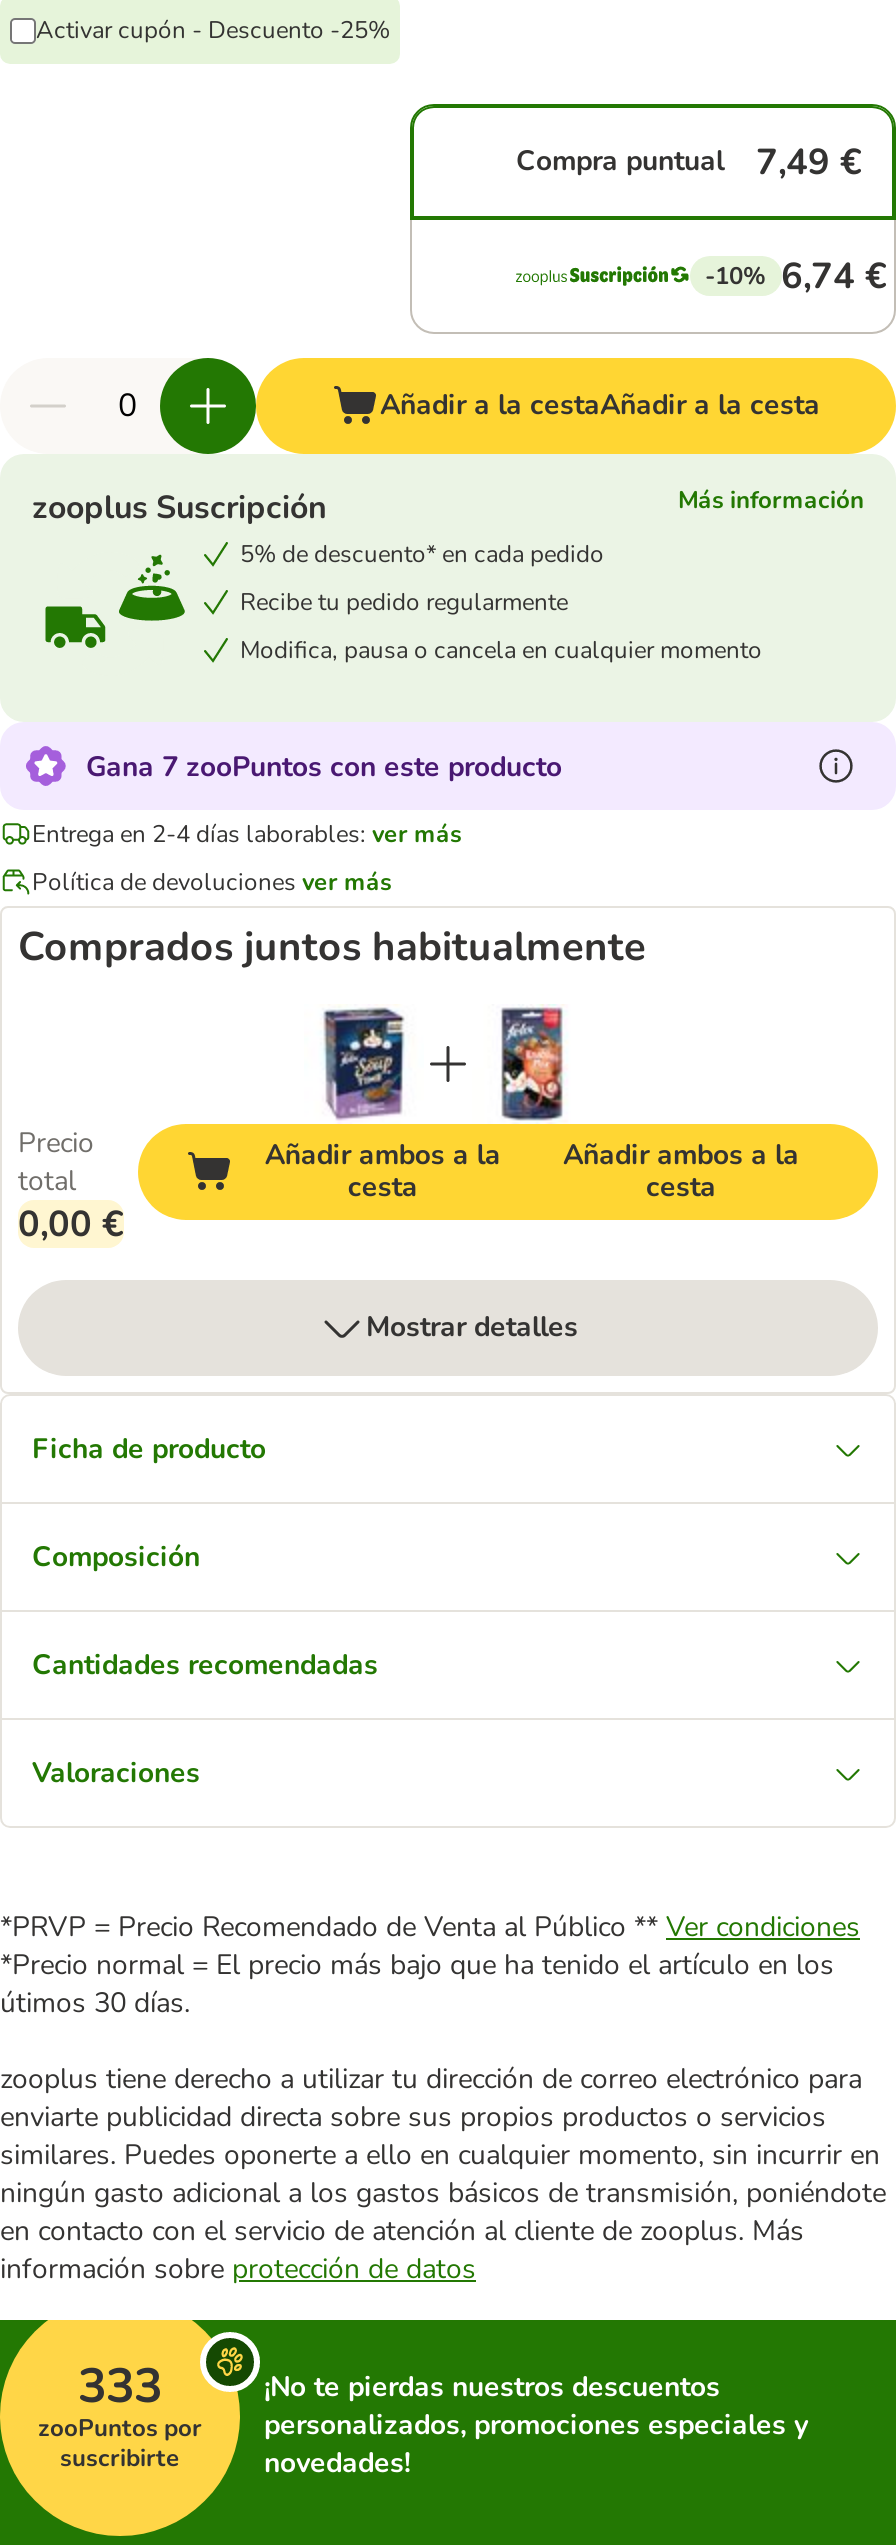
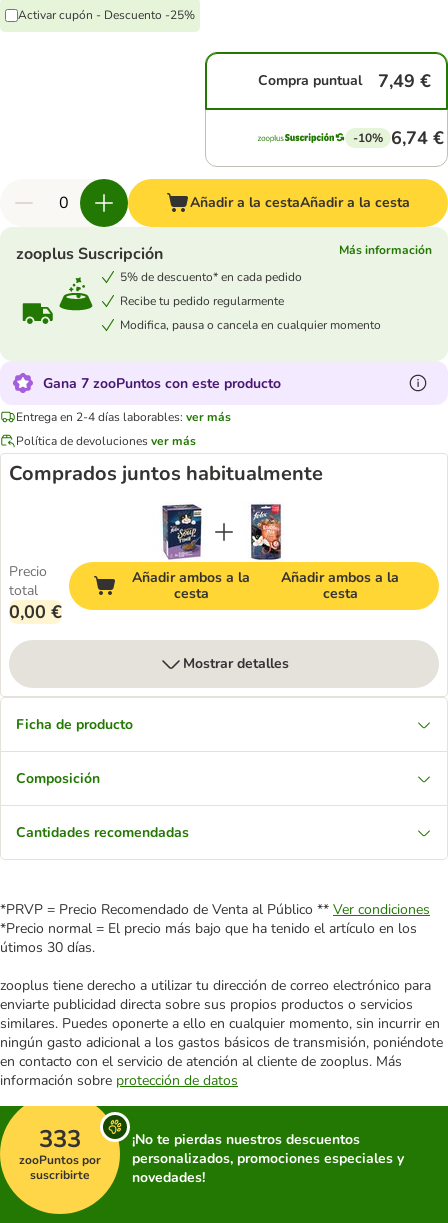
[32,1754,200,1792] Valoraciones -> none

